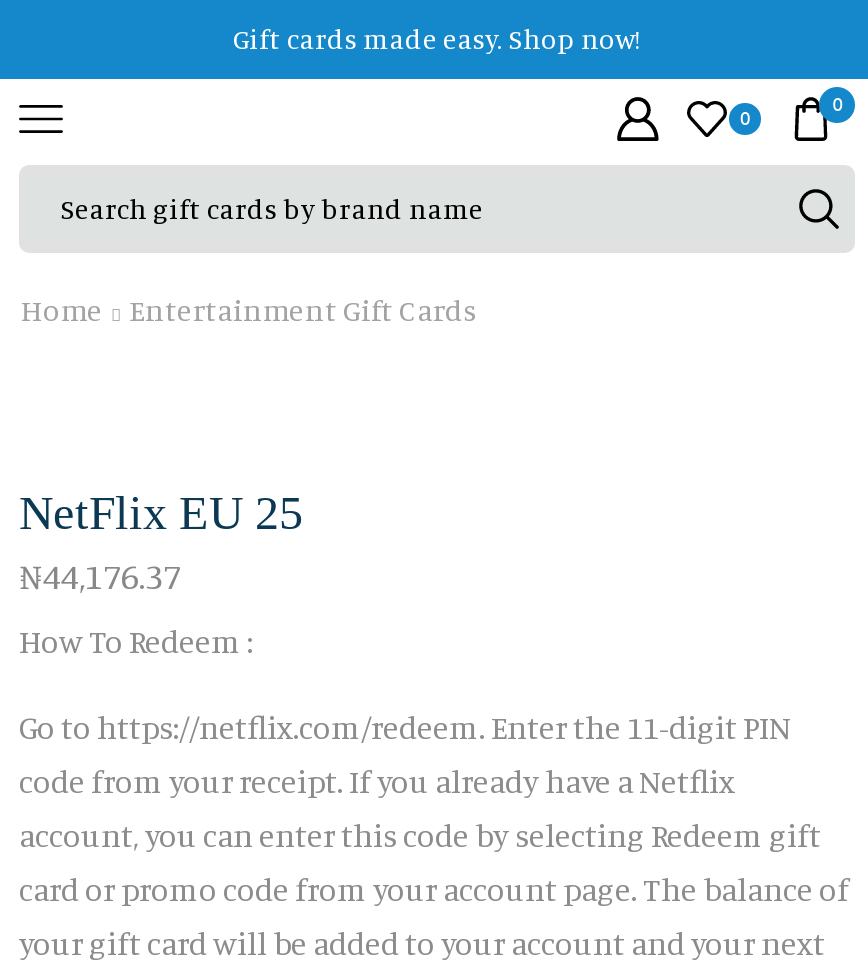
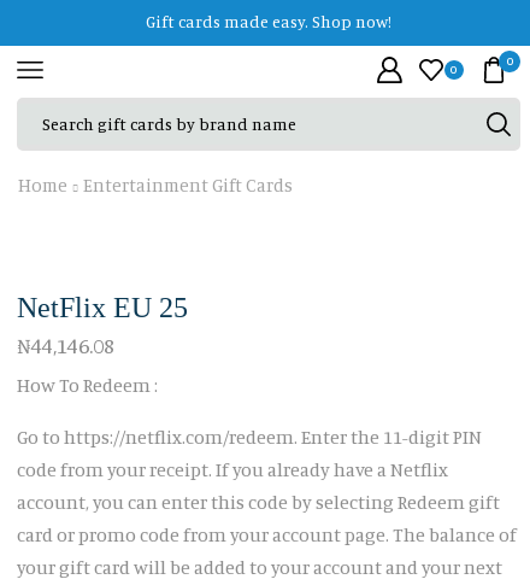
[19,553,181,597] ₦44,176.37 -> [17,332,114,358] ₦44,146.08

